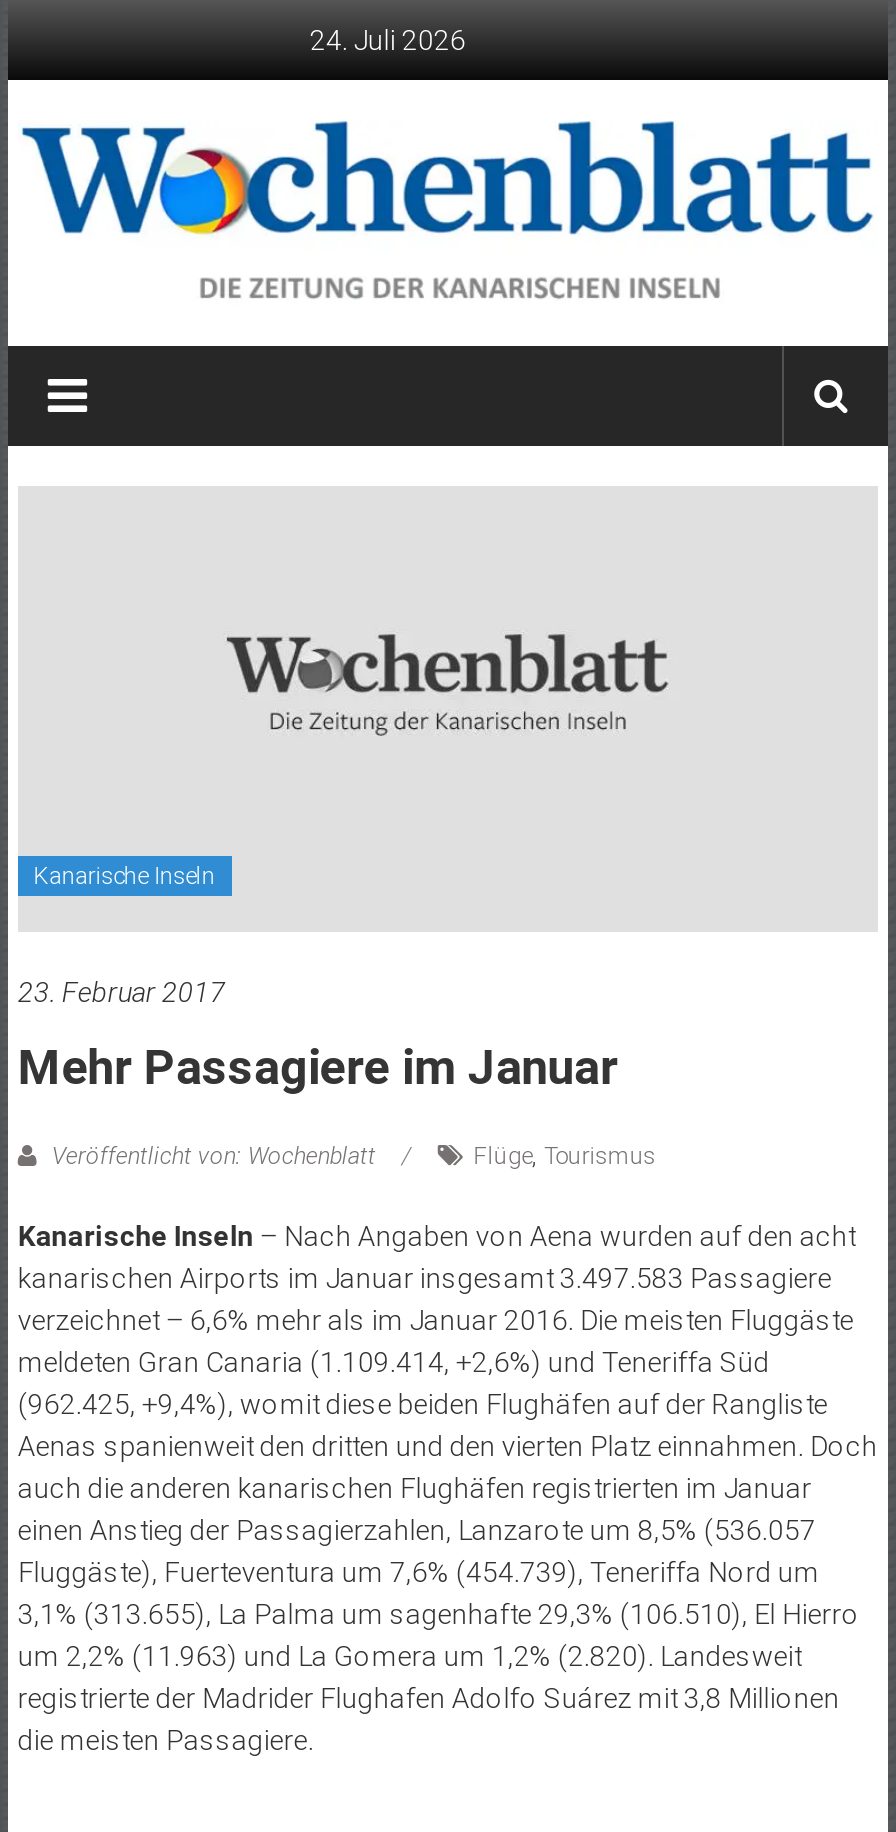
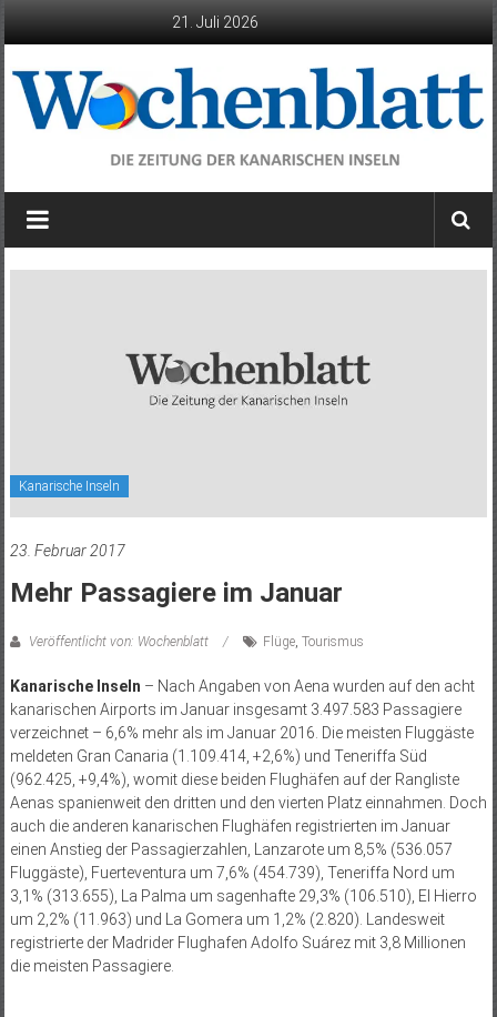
[310,24,466,56] 24. Juli 2026 -> [172,13,258,31] 21. Juli 2026

